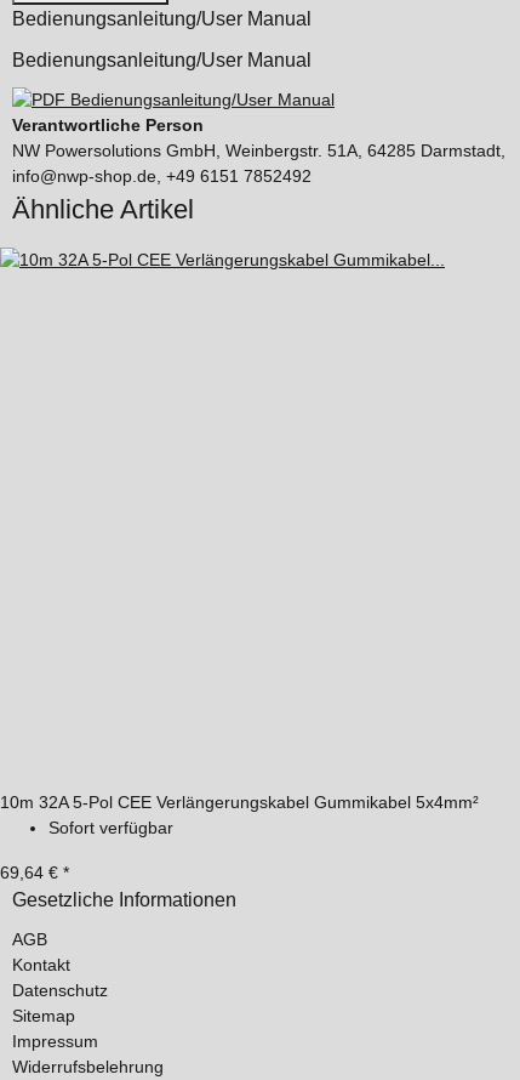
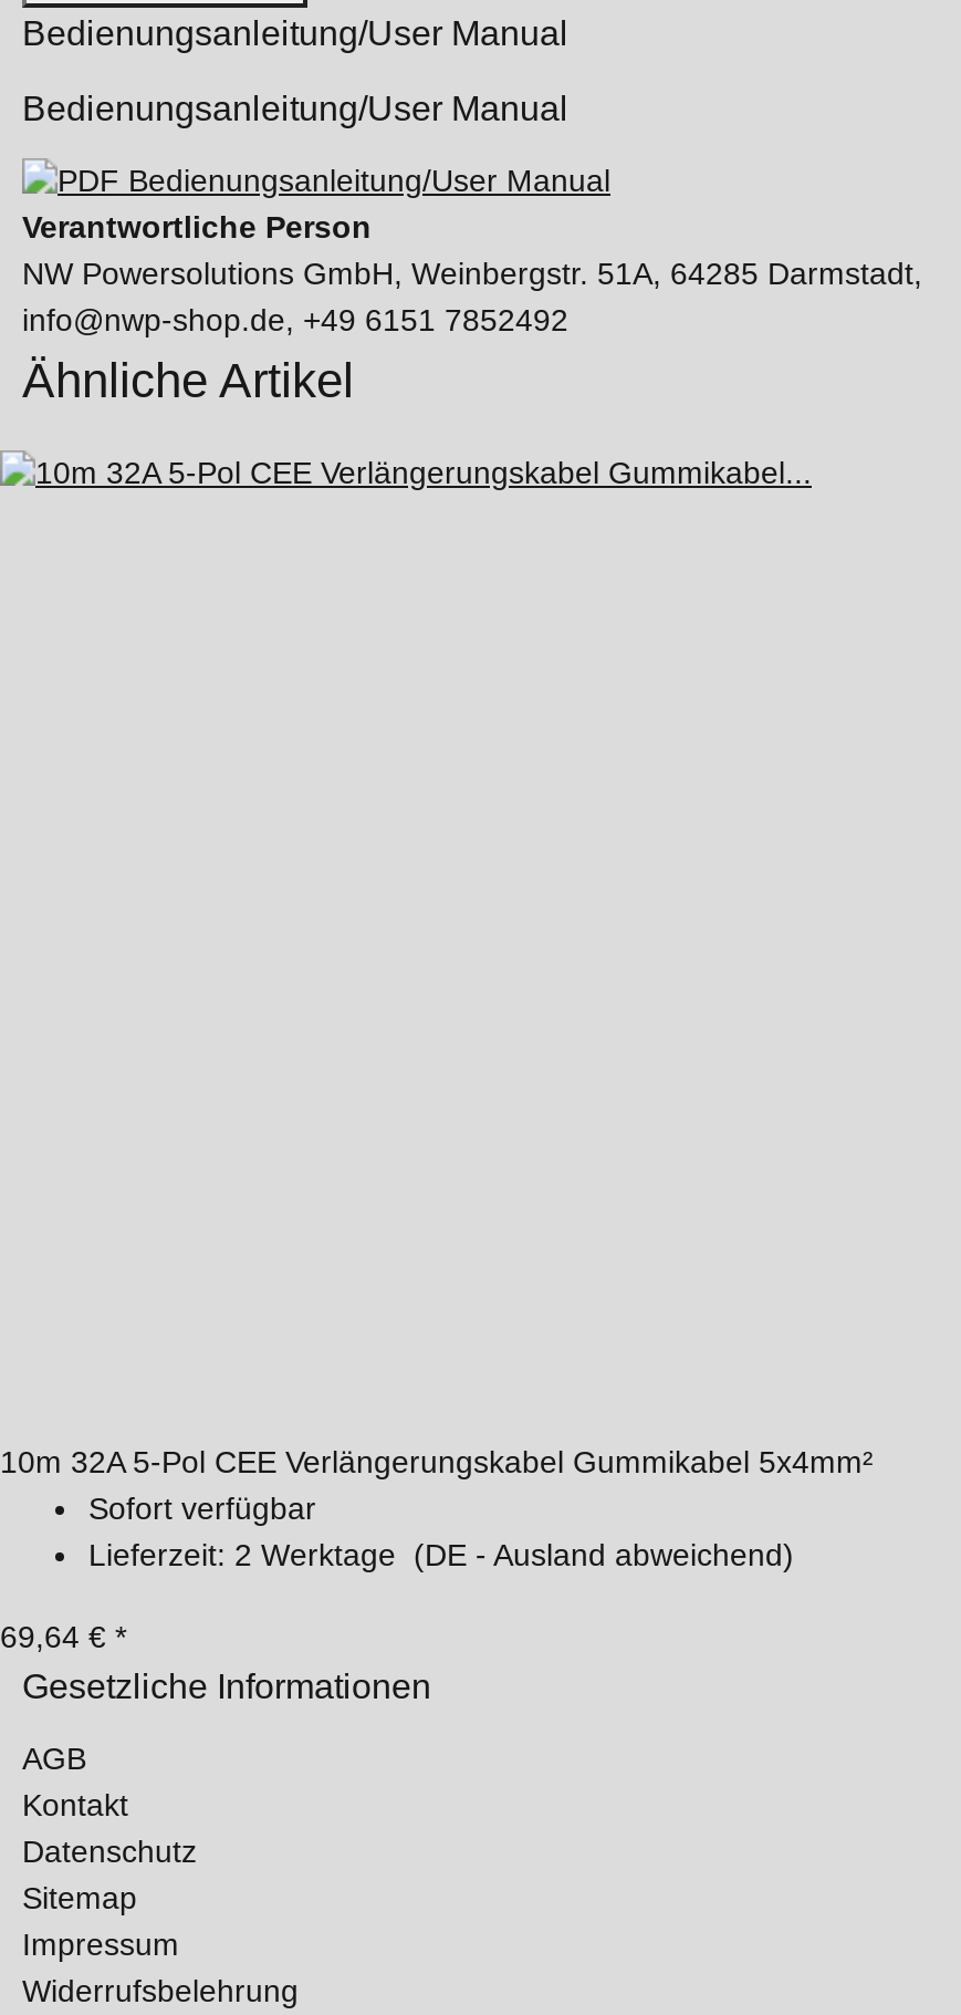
none -> [88,1537,794,1572] Lieferzeit: 2 Werktage (DE - Ausland abweichend)

